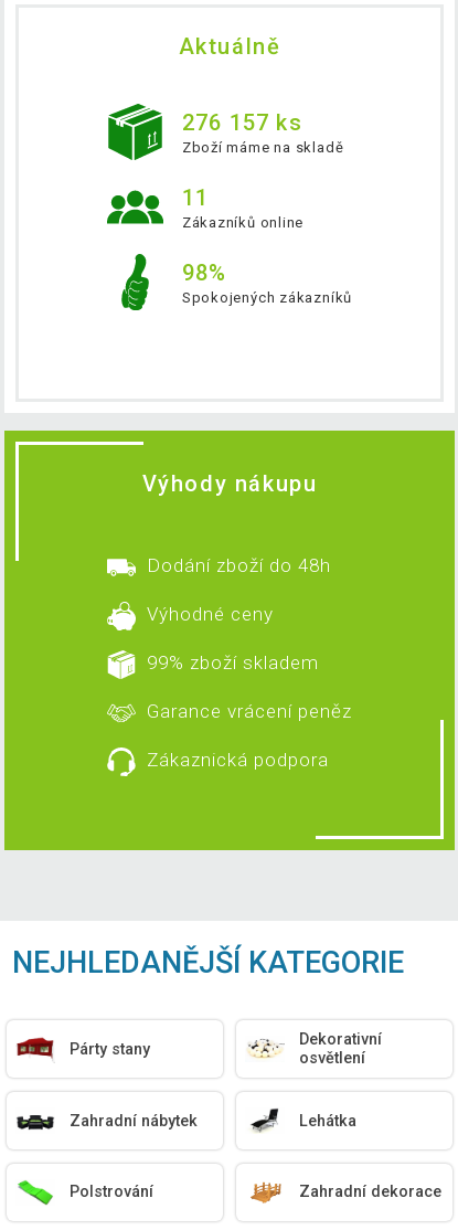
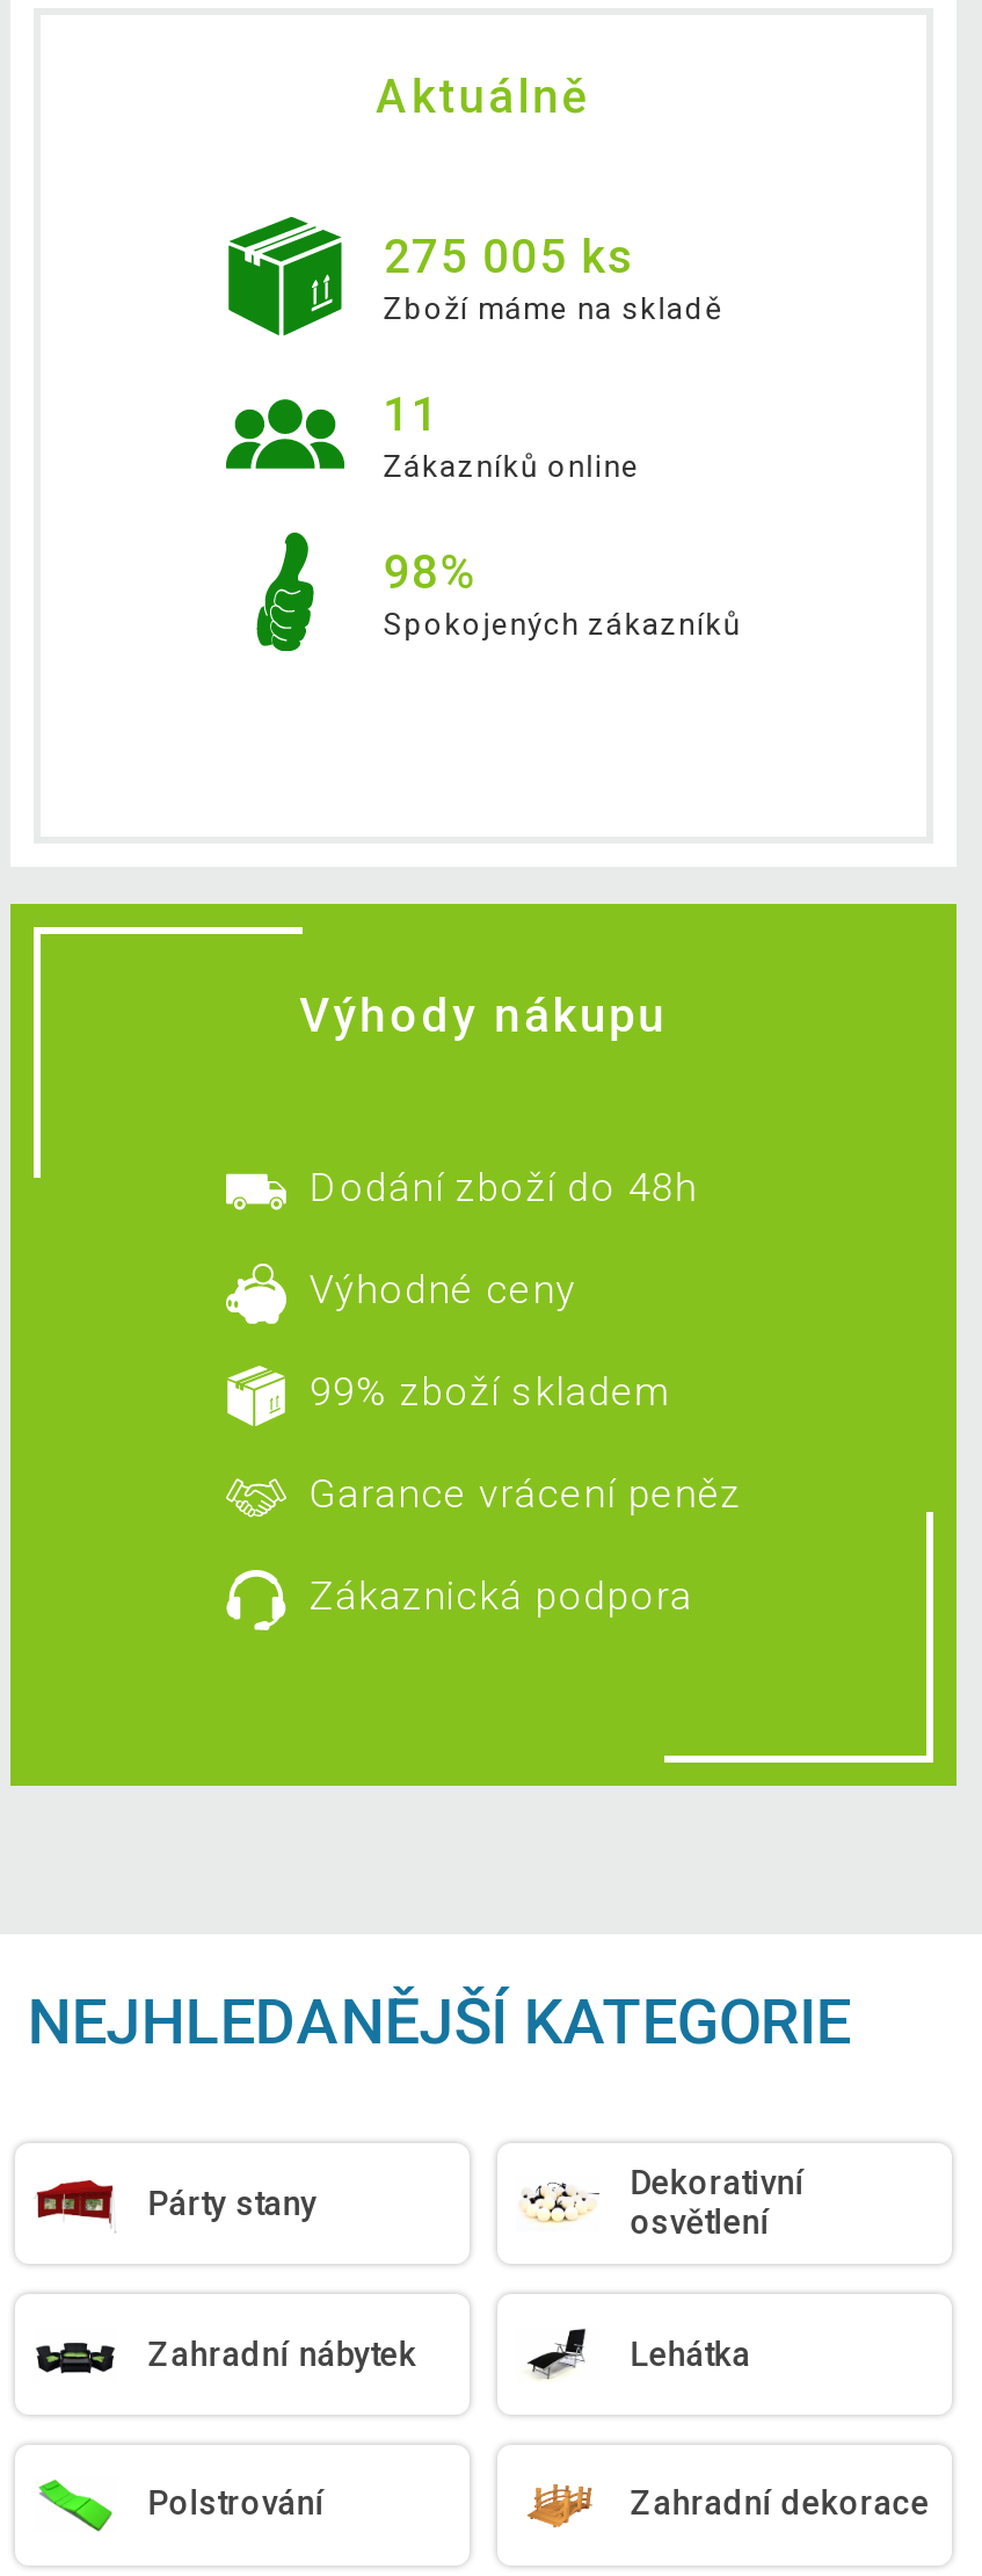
[182,110,302,136] 276 157 ks -> [383,229,636,285] 275 005 ks

